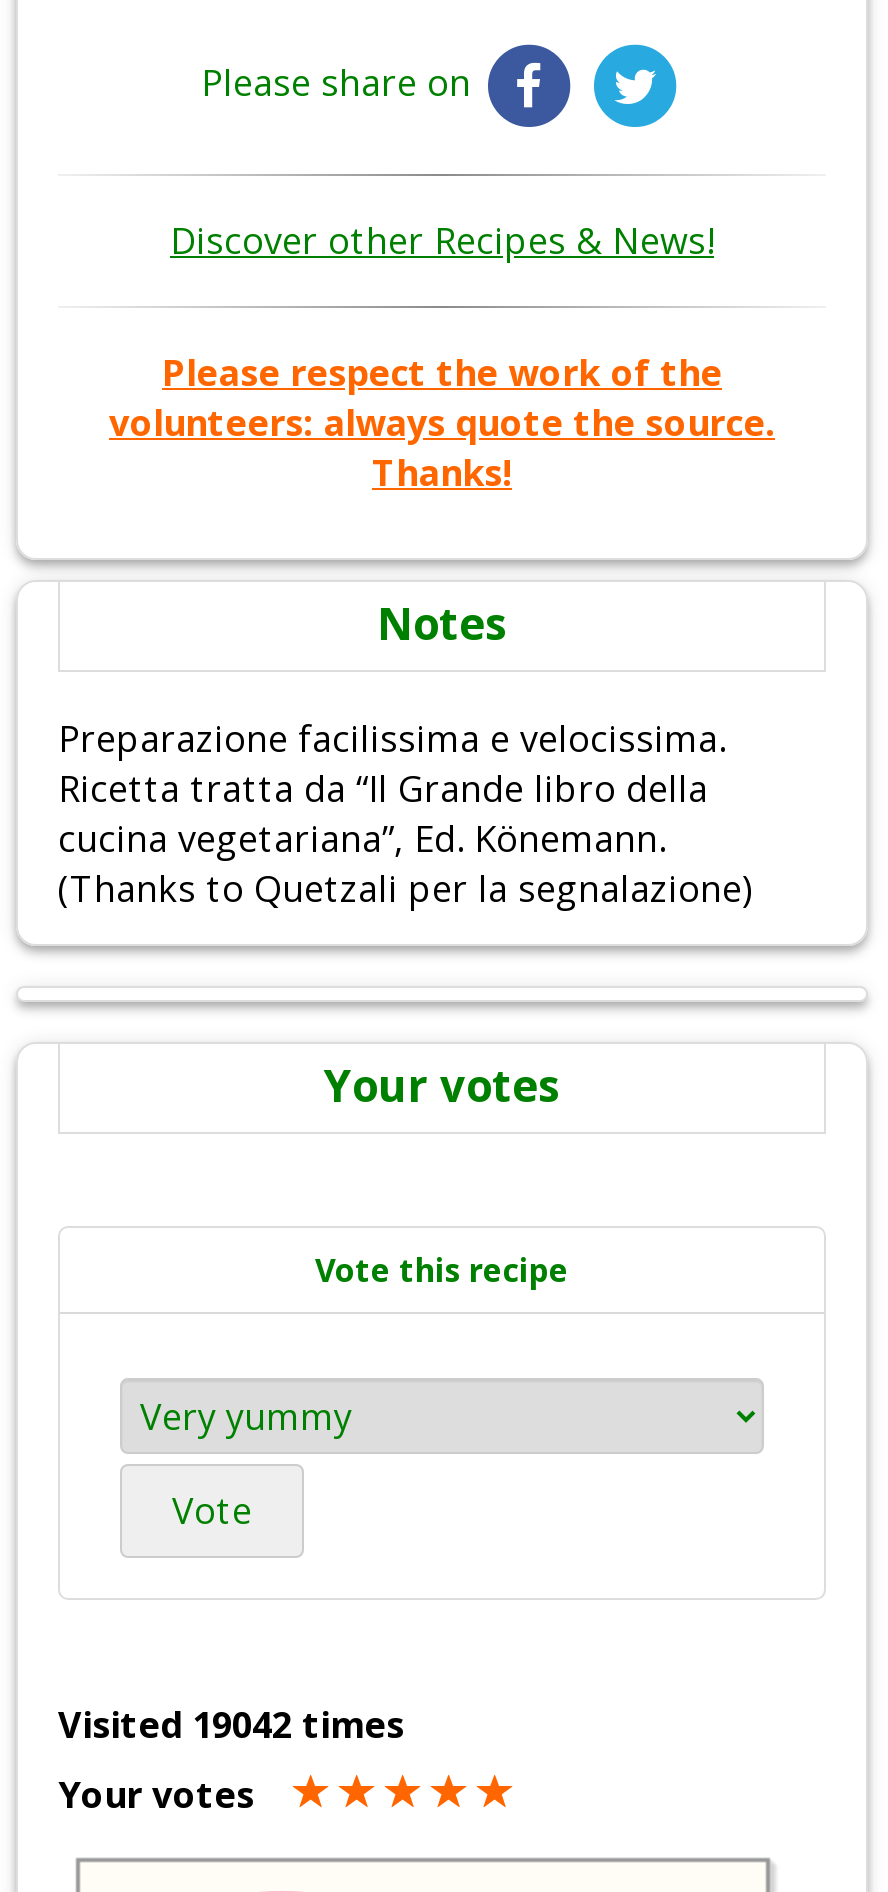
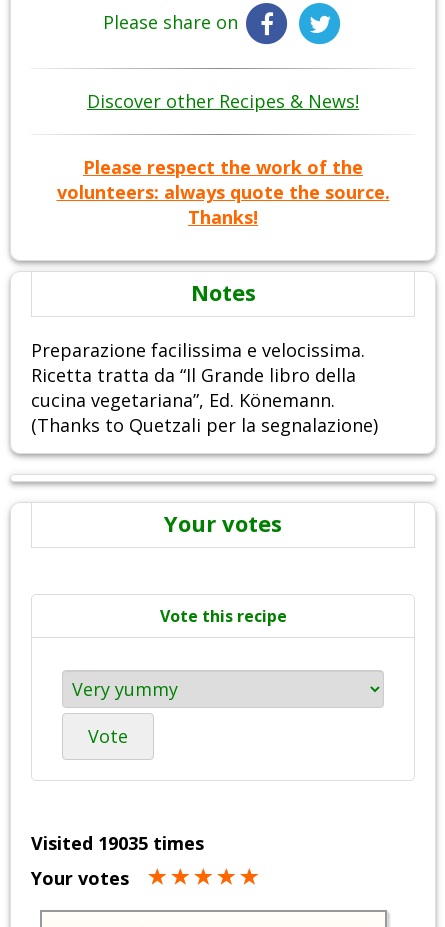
[58,1700,404,1748] Visited 19042 times -> [31,831,204,855] Visited 19035 times

